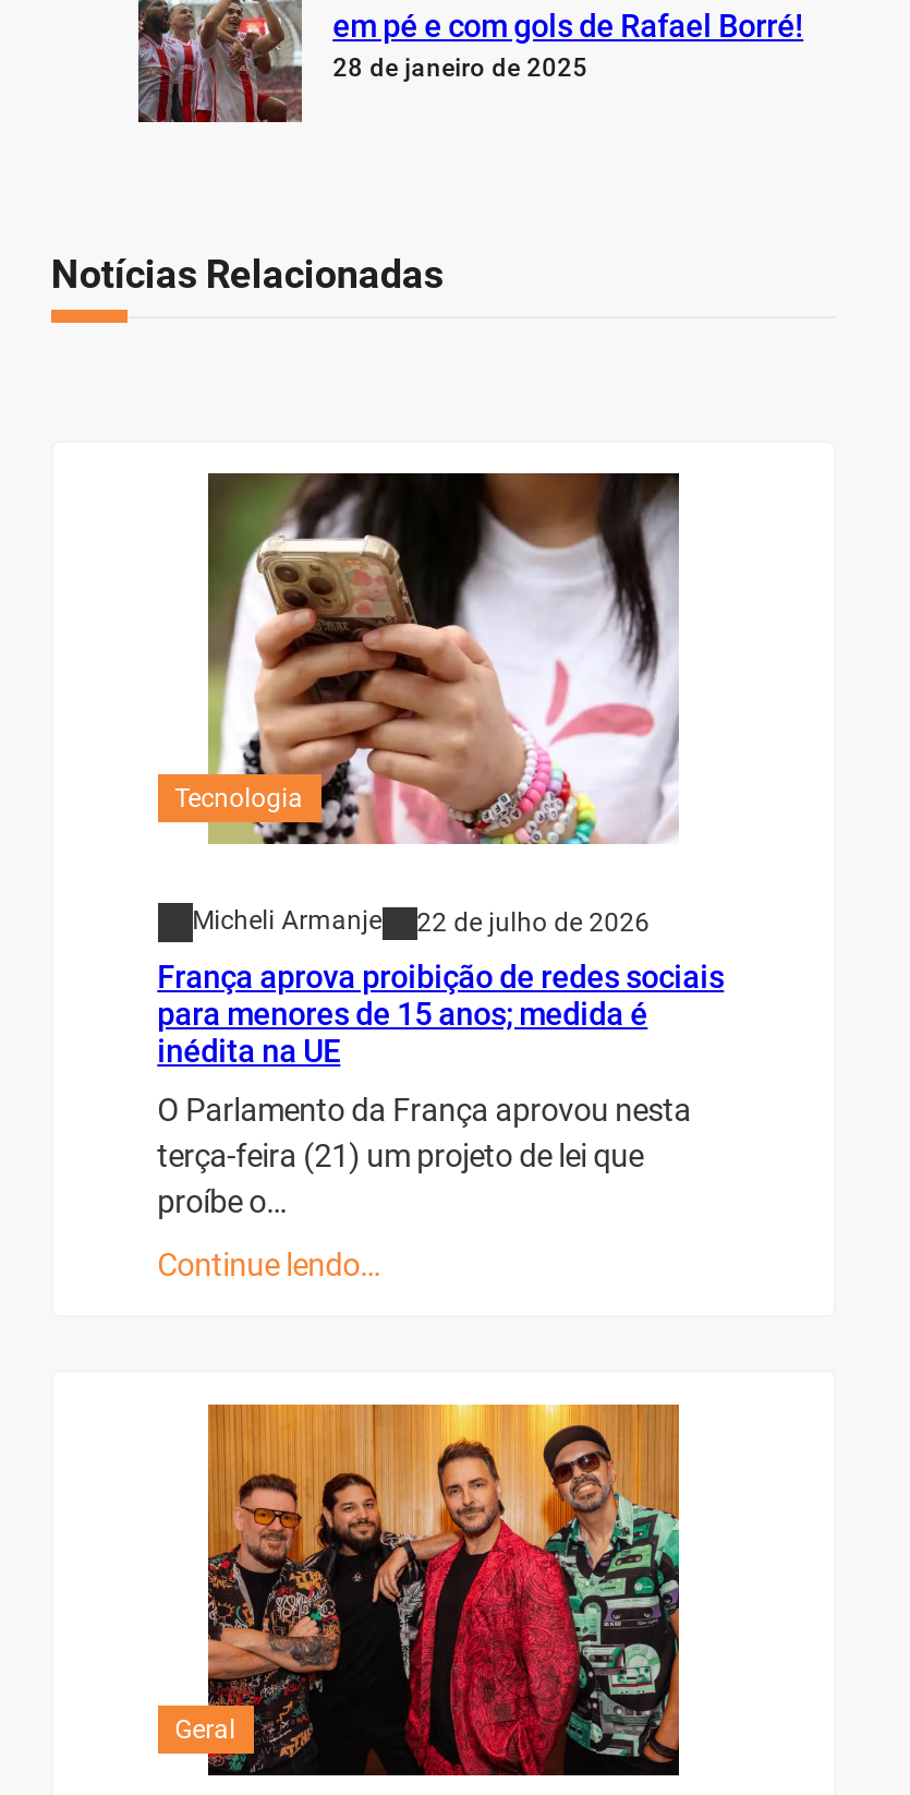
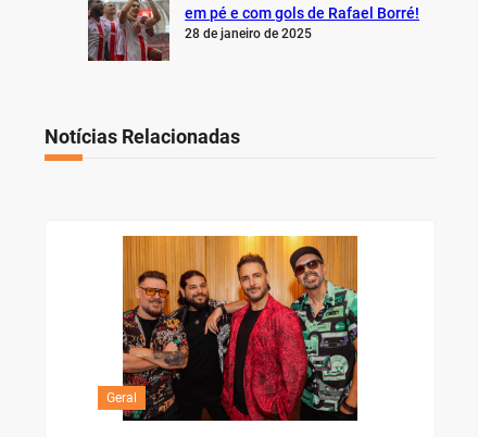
[175,471,681,846] [image] | Tecnologia -> none
[157,906,724,1283] Micheli Armanje | 22 de julho de 2026 | França aprova proibição de redes sociais | para menores de 15 anos; medida é | inédita na UE | O Parlamento da França aprovou nesta | terça-feira (21) um projeto de lei que | proíbe o… | Continue lendo… -> none

